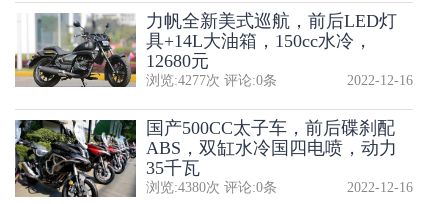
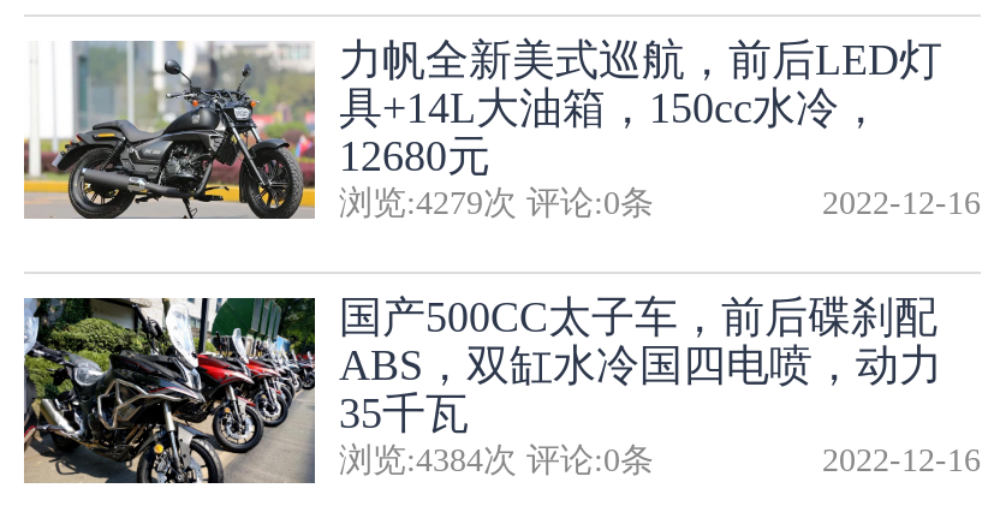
[146,73,277,88] 浏览:4277次 评论:0条 -> [339,186,654,222] 浏览:4279次 评论:0条
[146,180,277,195] 浏览:4380次 评论:0条 -> [339,444,654,480] 浏览:4384次 评论:0条

